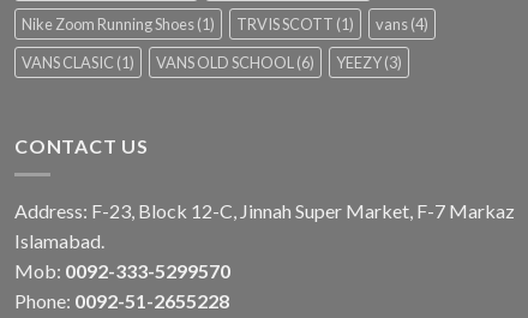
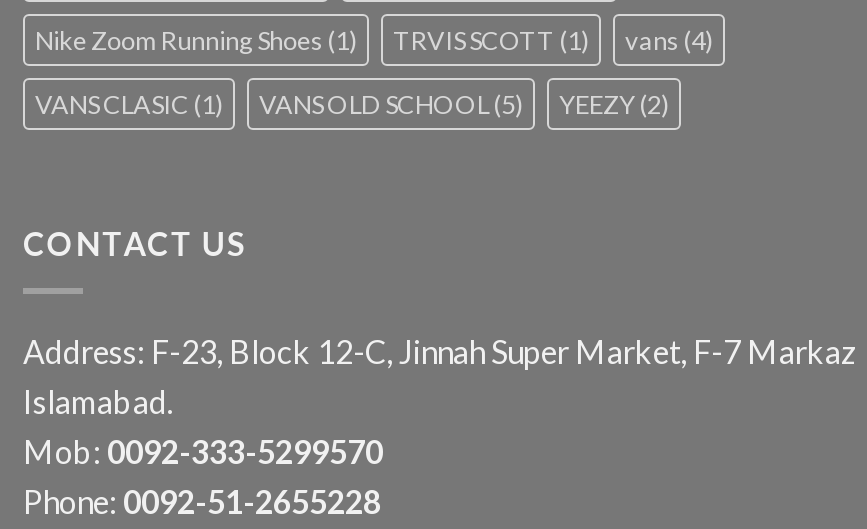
[156,53,314,72] VANS OLD SCHOOL (6) -> [259,88,523,120] VANS OLD SCHOOL (5)
[336,53,402,72] YEEZY (3) -> [559,88,669,120] YEEZY (2)

